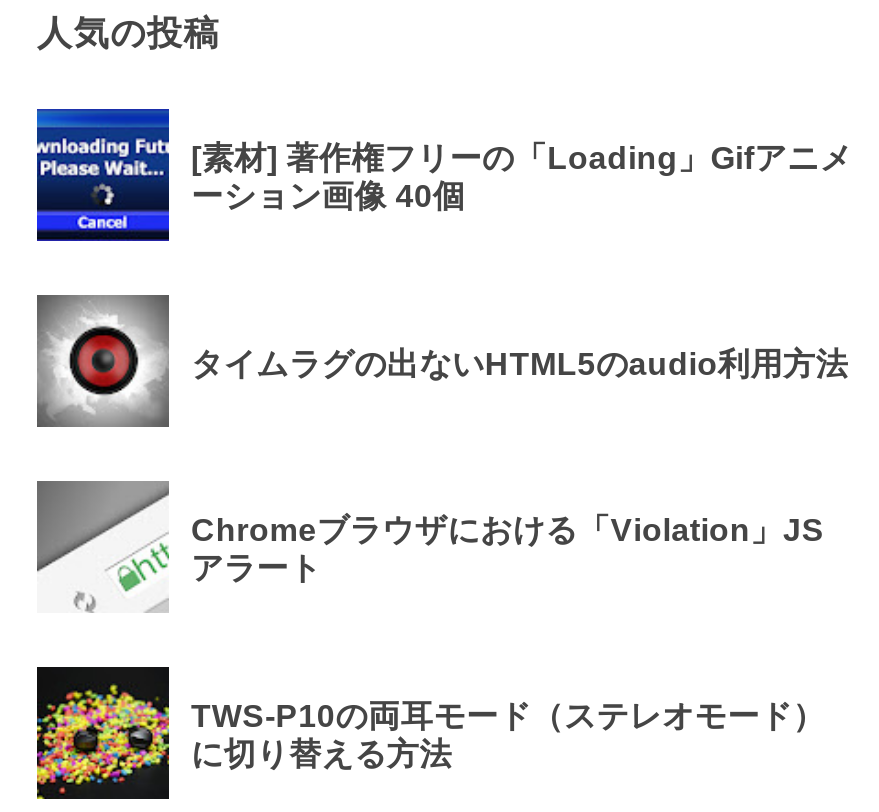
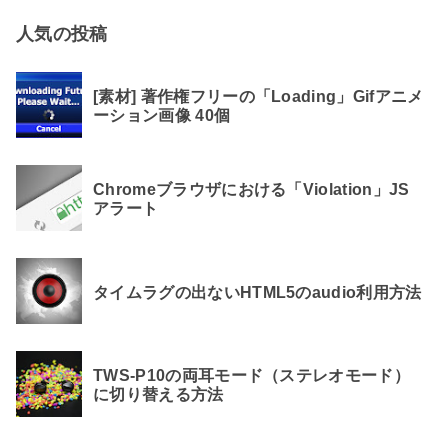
moved [35,297,848,429] -> [16,259,422,324]: [image] | タイムラグの出ないHTML5のaudio利用方法
moved [105,513,824,605] -> [50,181,410,227]: [image] | Chromeブラウザにおける「Violation」JS | アラート

